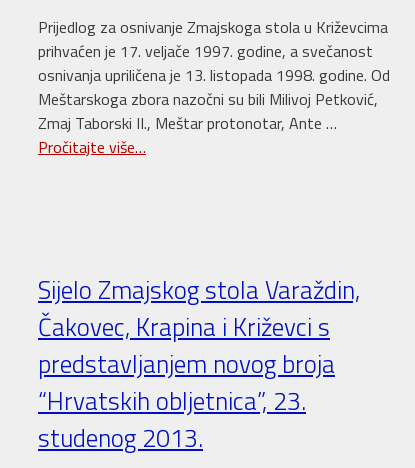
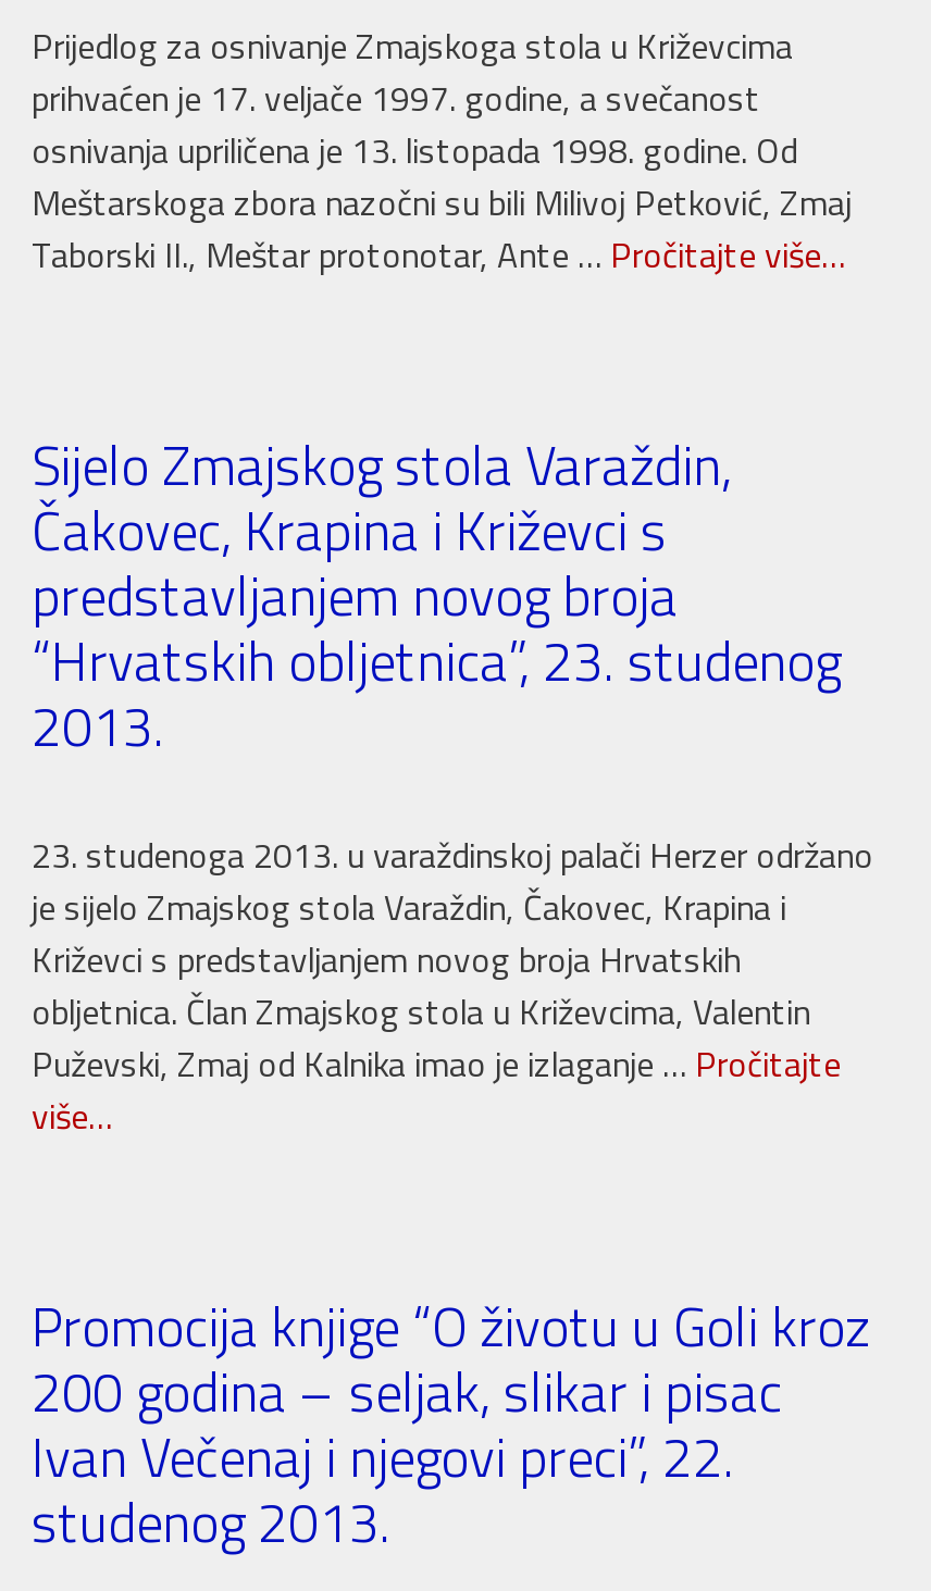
moved [38,271,360,309] -> [32,424,732,507]: Sijelo Zmajskog stola Varaždin,
moved [38,308,330,346] -> [32,489,667,572]: Čakovec, Krapina i Križevci s
moved [38,345,335,383] -> [32,554,678,637]: predstavljanjem novog broja
[38,382,306,420] “Hrvatskih obljetnica”, 23. -> [32,620,873,1498] “Hrvatskih obljetnica”, 23. studenog | 2013. | 23. studenoga 2013. u varaždinskoj palači Herzer održano | je sijelo Zmajskog stola Varaždin, Čakovec, Krapina i | Križevci s predstavljanjem novog broja Hrvatskih | obljetnica. Član Zmajskog stola u Križevcima, Valentin | Puževski, Zmaj od Kalnika imao je izlaganje … Pročitajte | više… | Promocija knjige “O životu u Goli kroz | 200 godina – seljak, slikar i pisac | Ivan Večenaj i njegovi preci”, 22.

